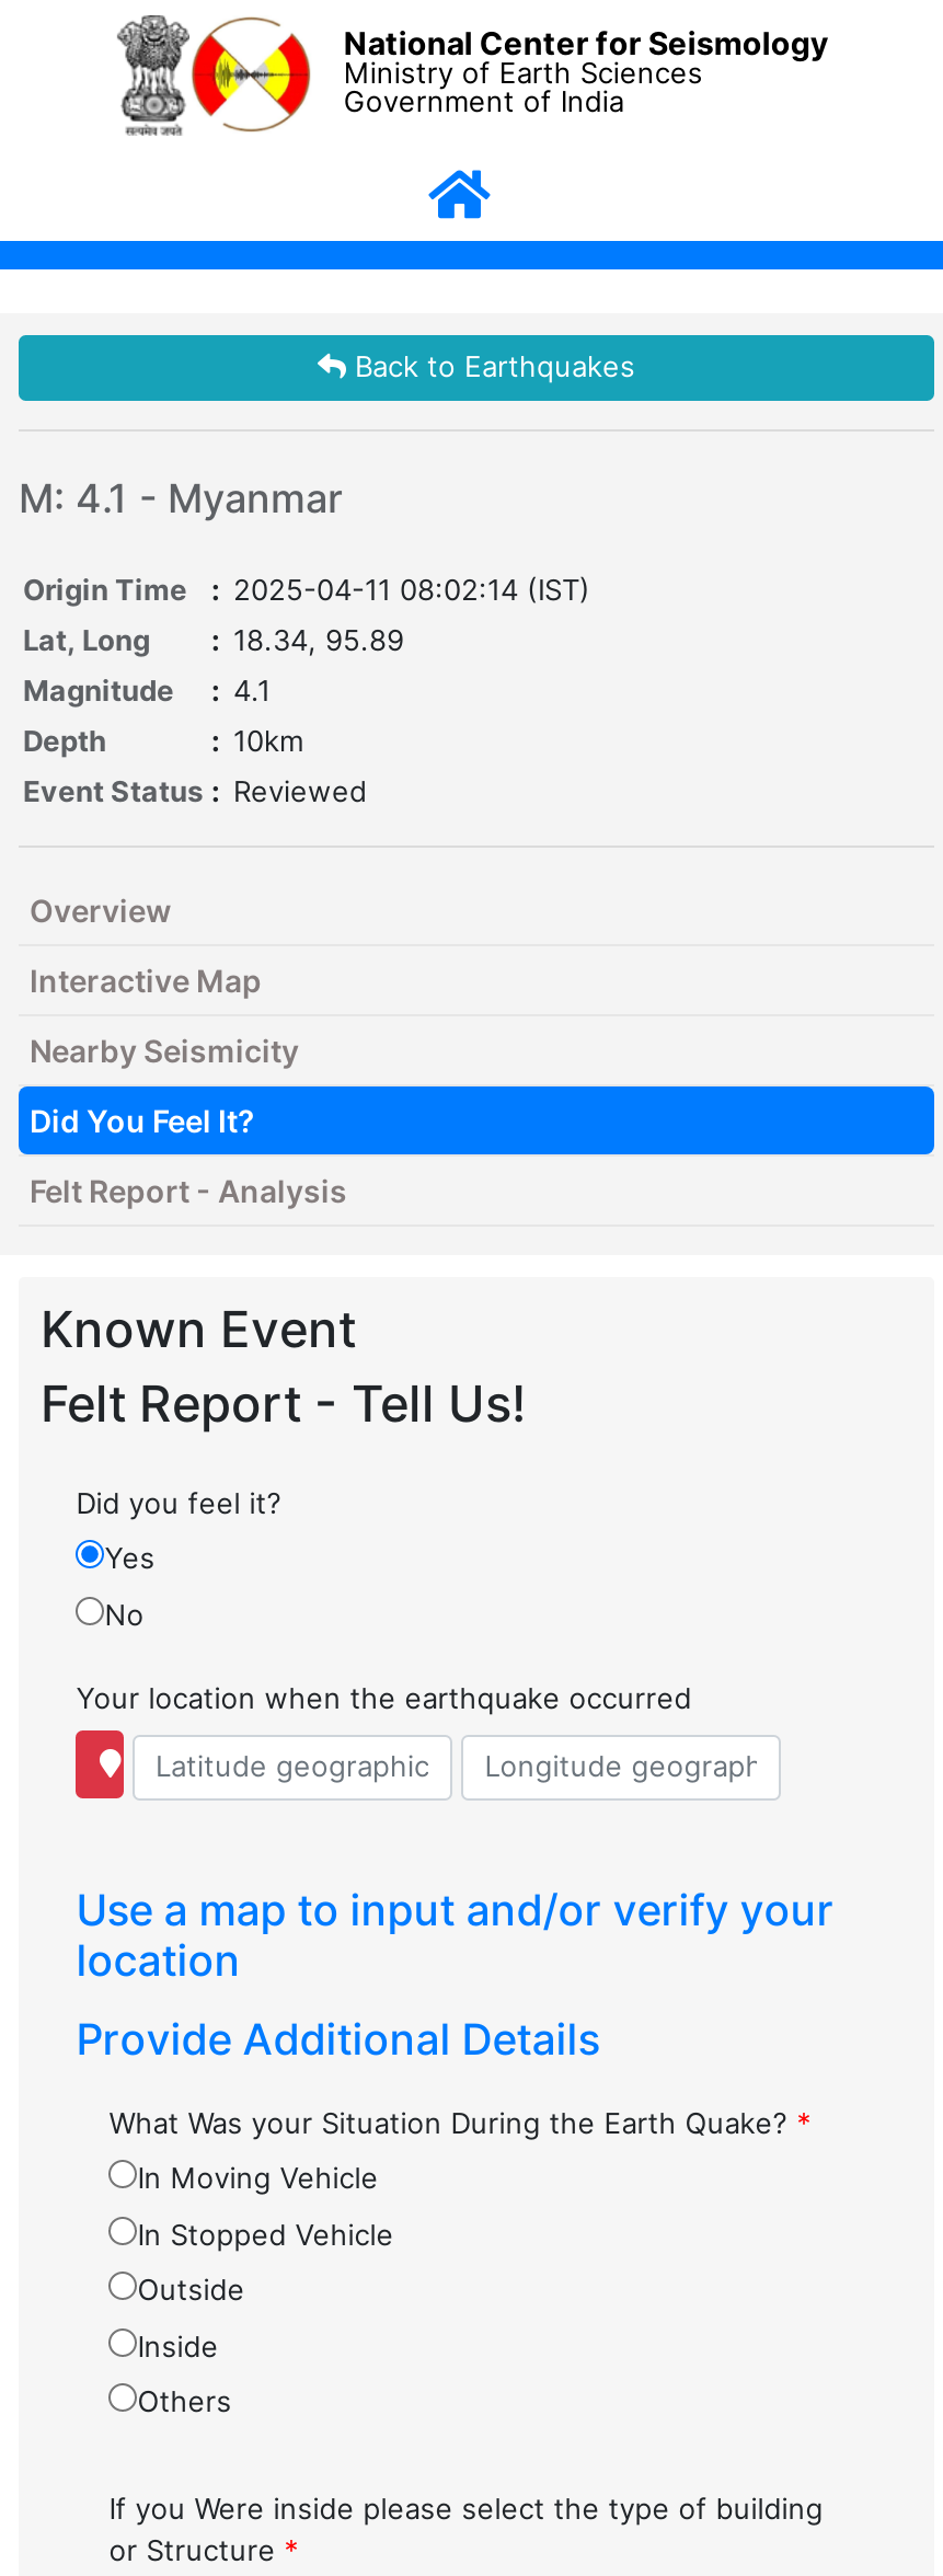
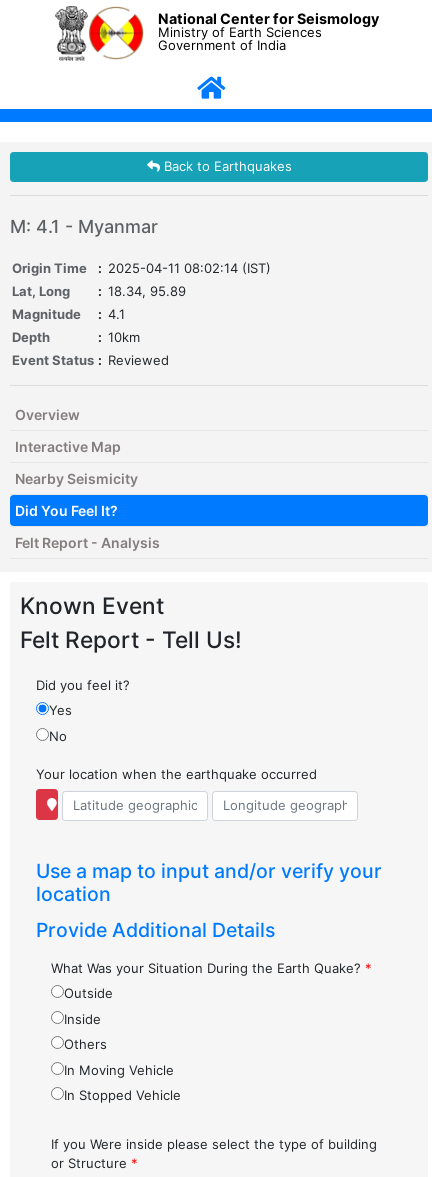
moved [137,2160,394,2251] -> [64,1062,181,1103]: In Moving Vehicle | In Stopped Vehicle
moved [137,2272,245,2419] -> [64,985,113,1052]: Outside | Inside | Others

